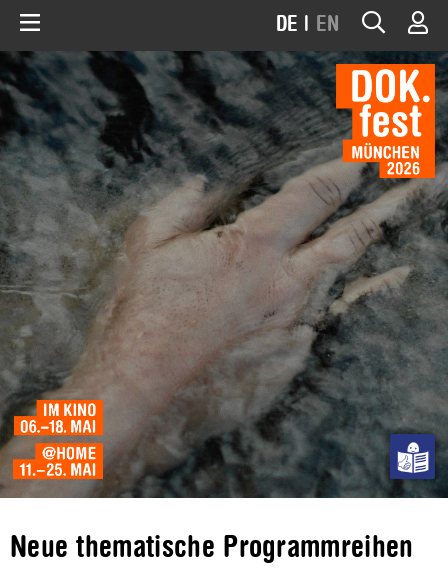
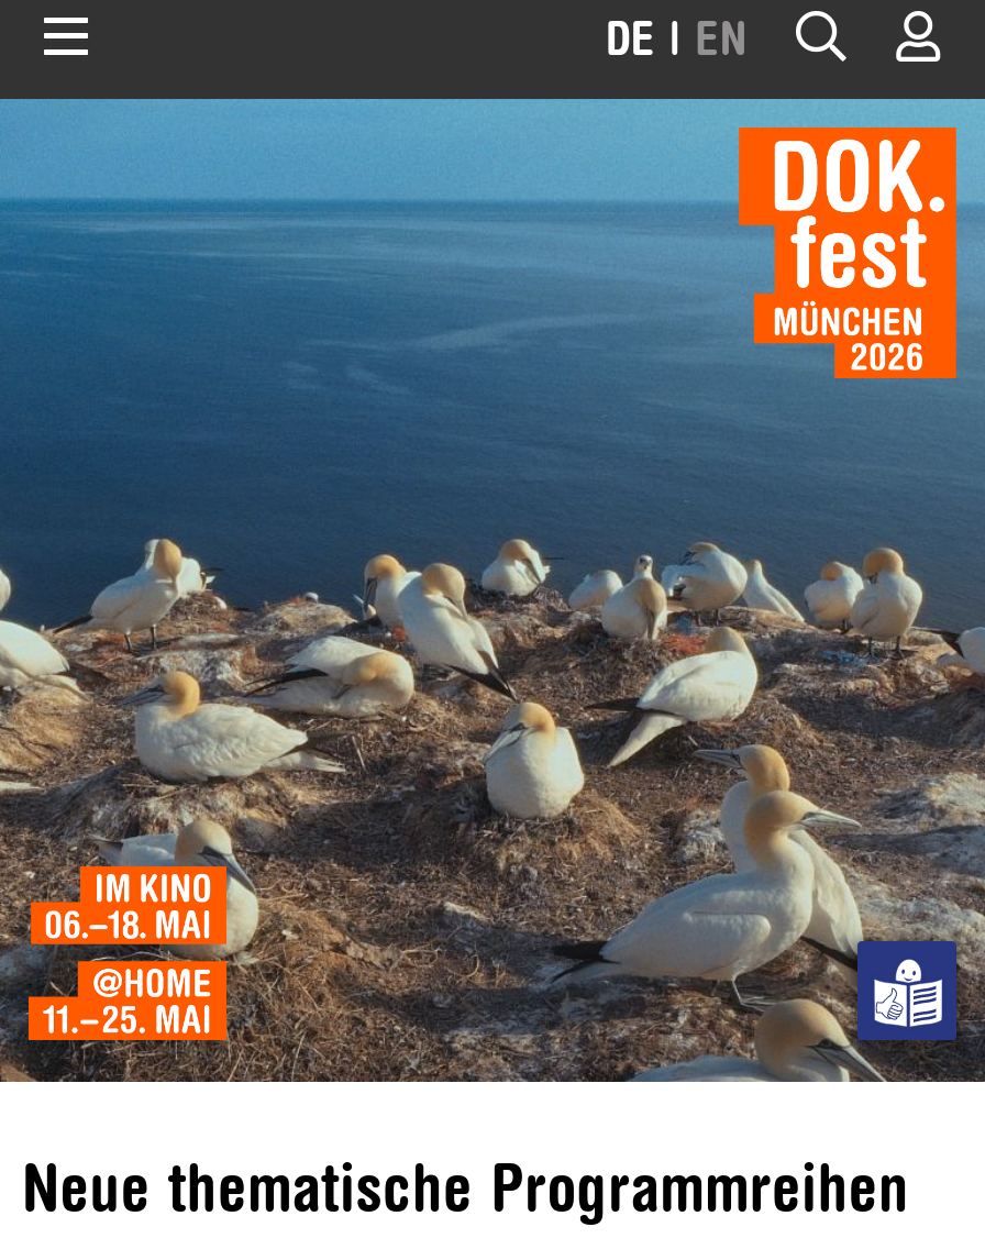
[3,51,445,498] [image] -> [7,97,978,1082] [image]

